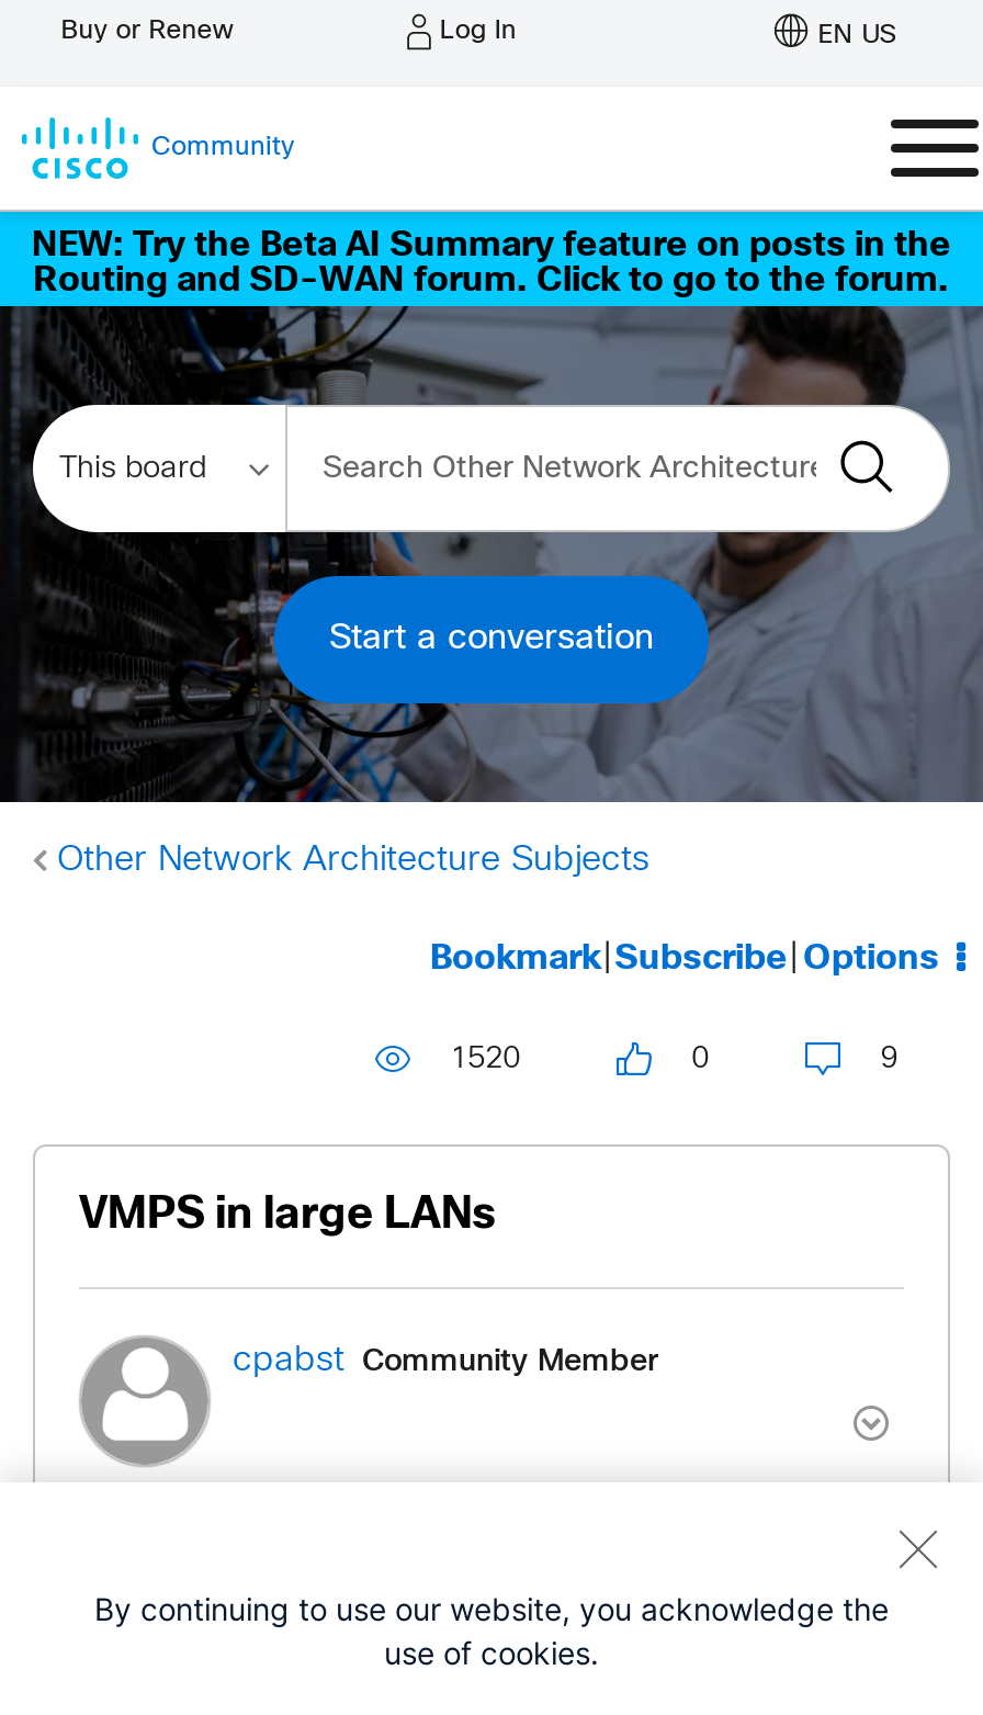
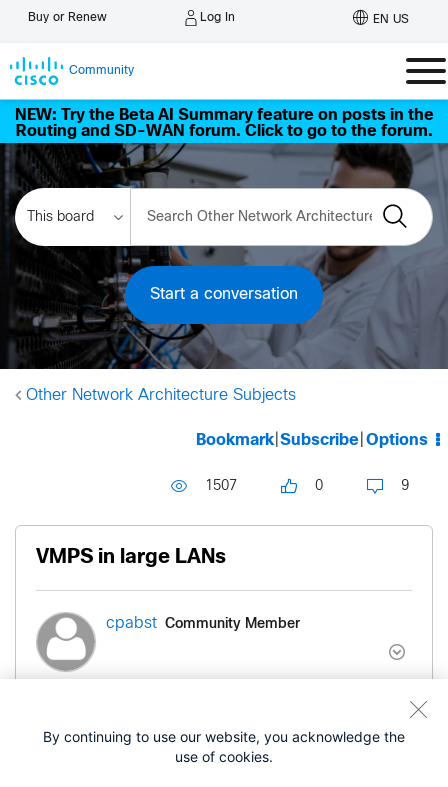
[450,1046,520,1074] 1520 -> [205,480,237,493] 1507

